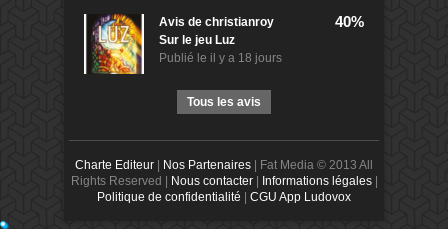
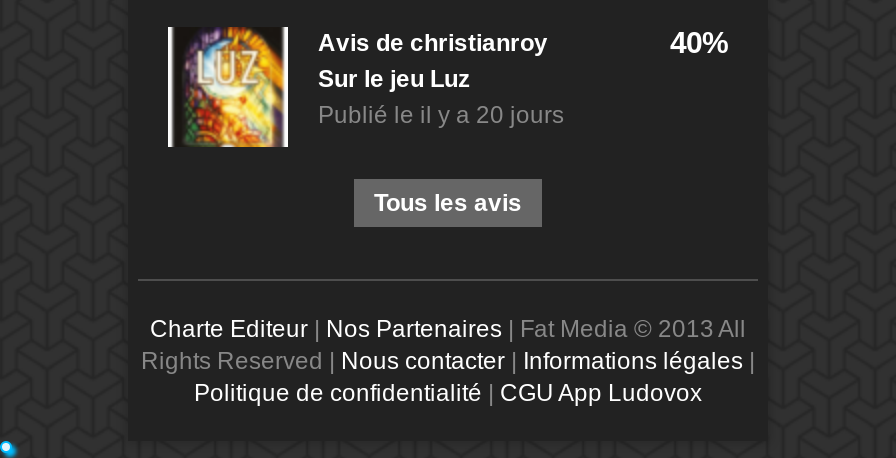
[159,51,282,65] Publié le il y a 18 jours -> [318,101,564,129] Publié le il y a 20 jours

